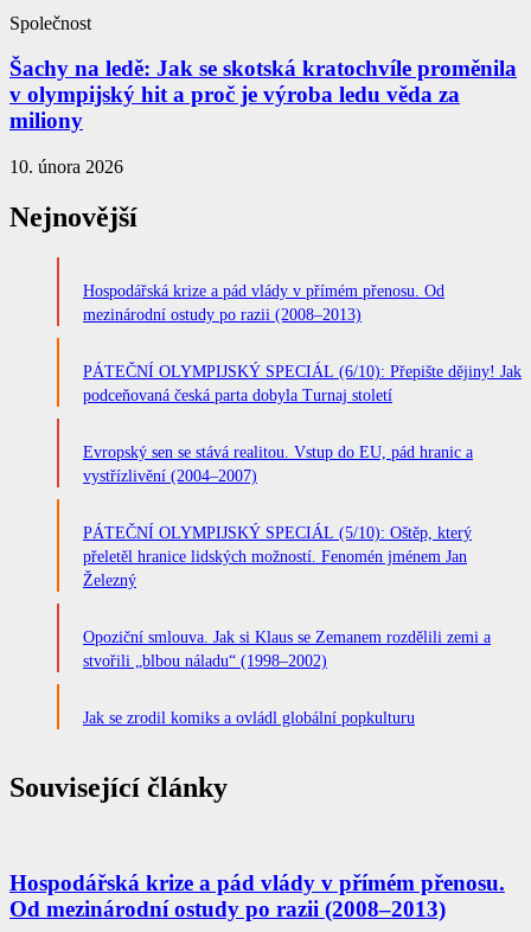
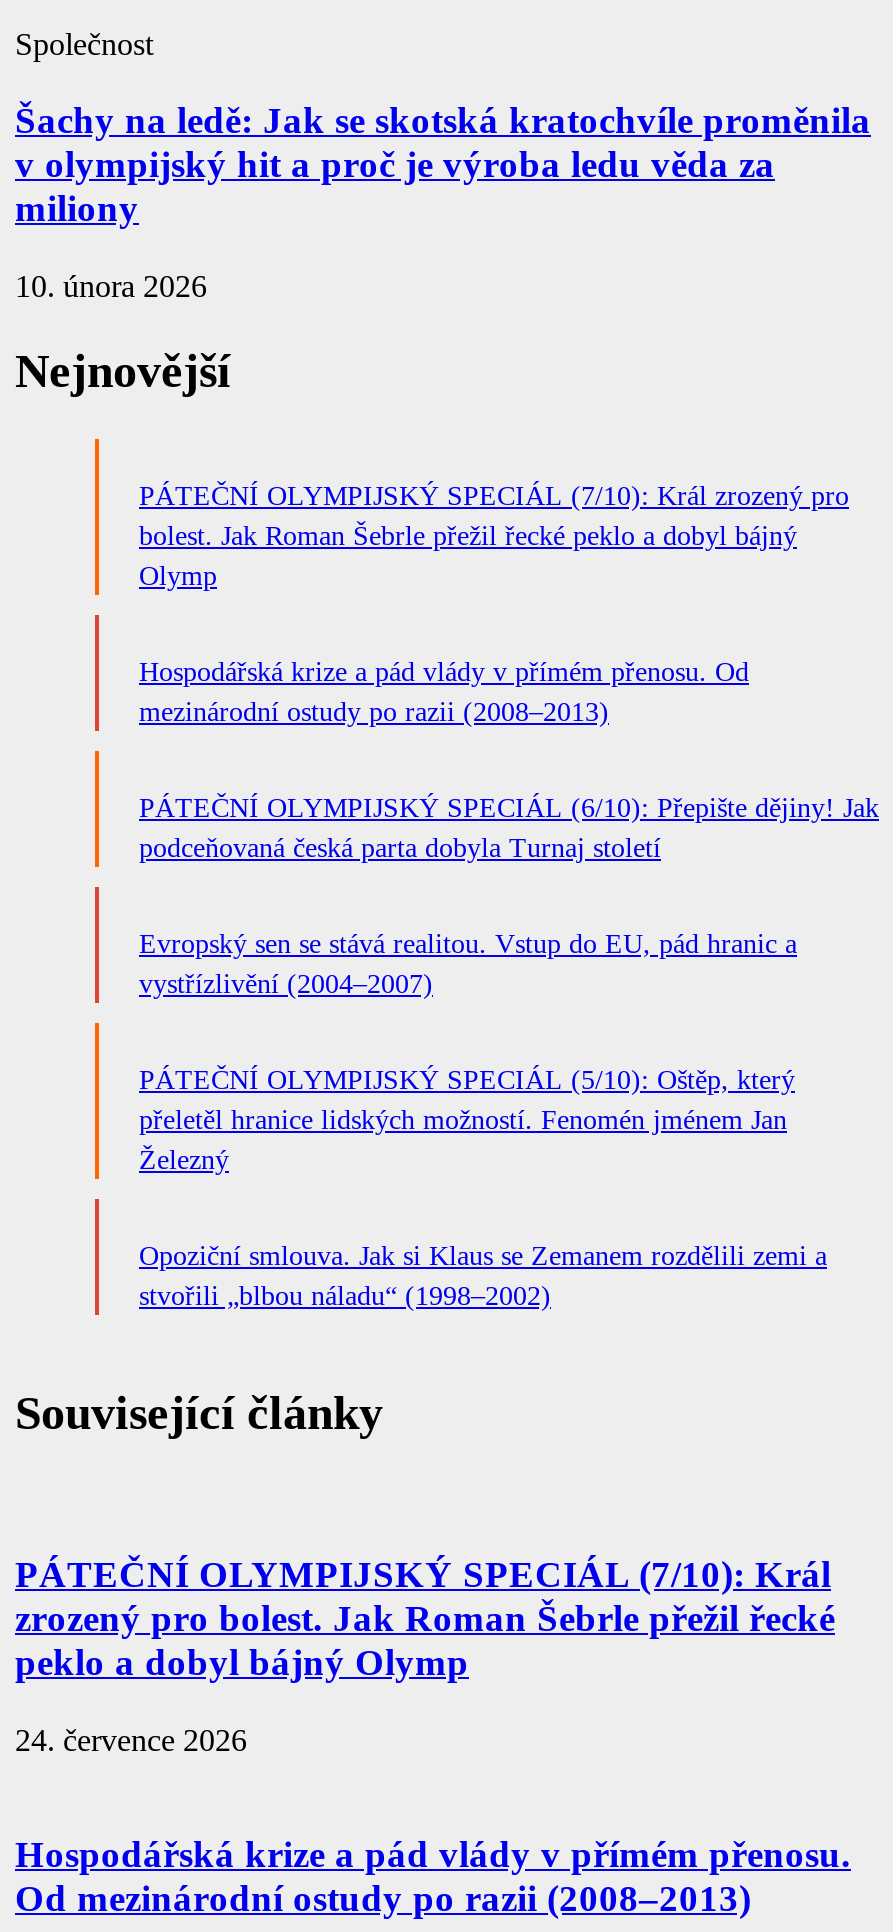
none -> [139,479,849,591] PÁTEČNÍ OLYMPIJSKÝ SPECIÁL (7/10): Král zrozený pro | bolest. Jak Roman Šebrle přežil řecké peklo a dobyl bájný | Olymp
[83,708,415,727] Jak se zrodil komiks a ovládl globální popkulturu -> none
none -> [15,1554,835,1757] PÁTEČNÍ OLYMPIJSKÝ SPECIÁL (7/10): Král | zrozený pro bolest. Jak Roman Šebrle přežil řecké | peklo a dobyl bájný Olymp | 24. července 2026

